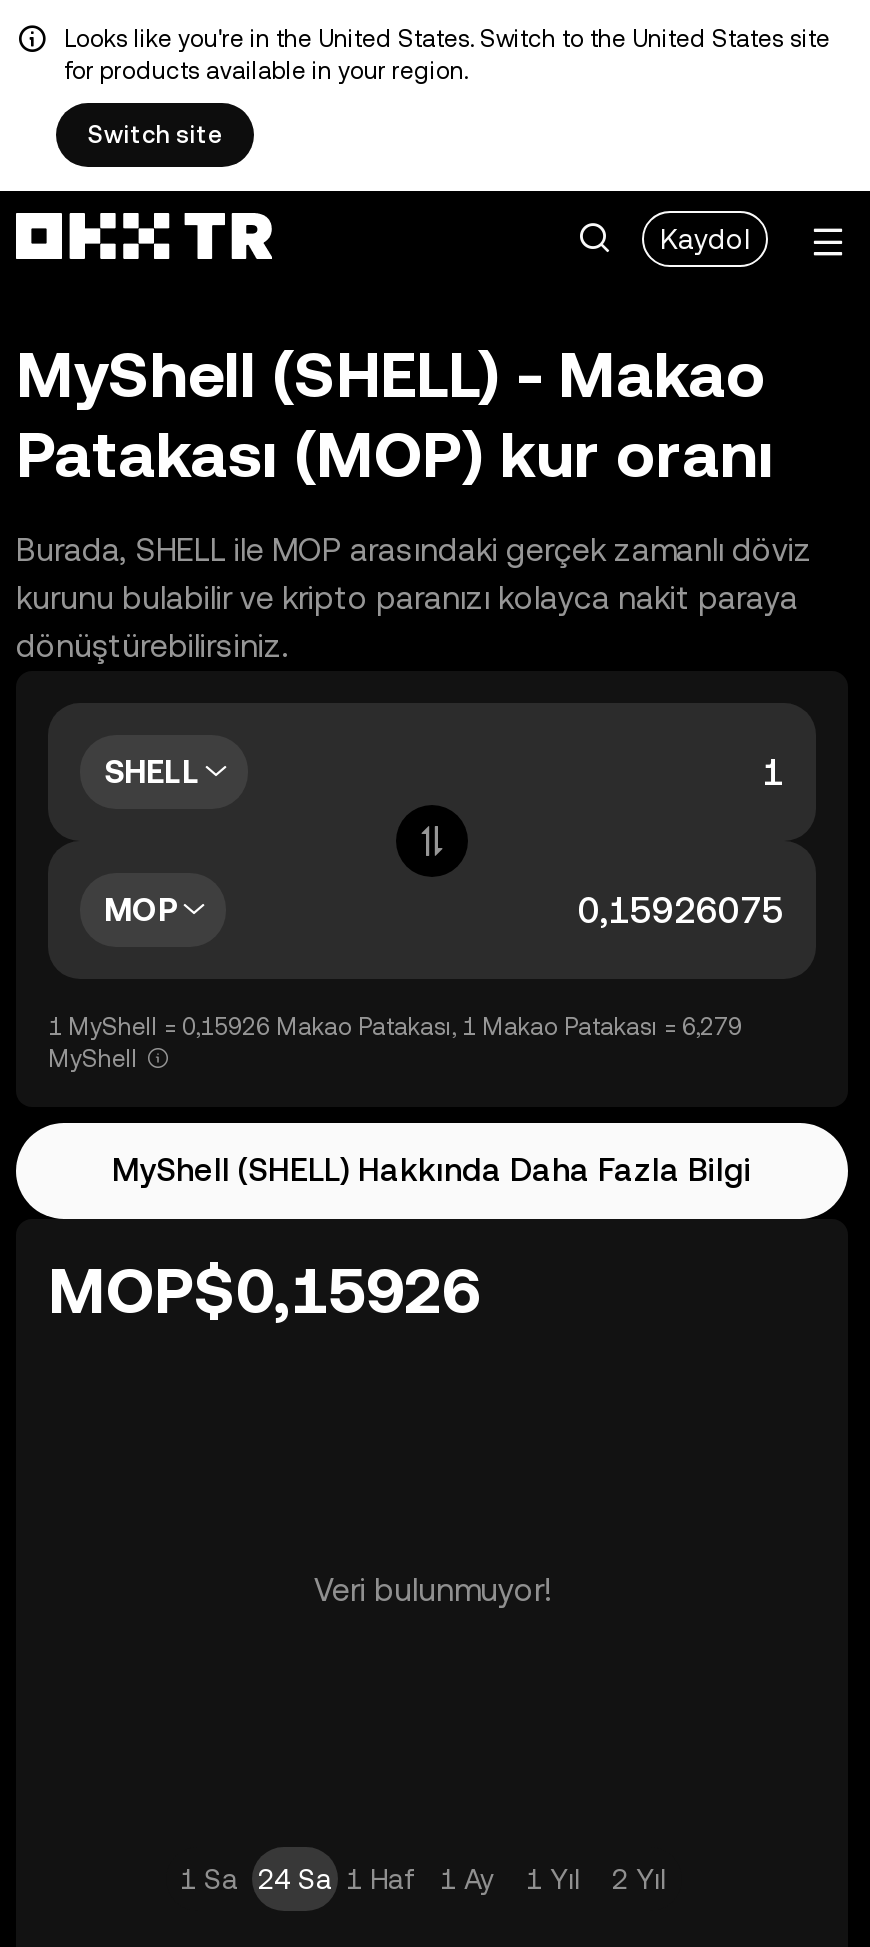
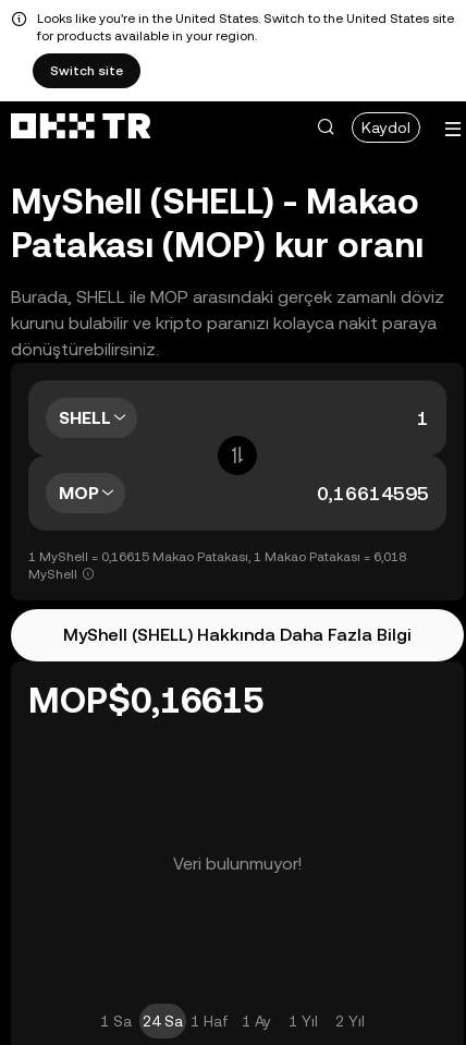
[48,1013,742,1041] 1 MyShell = 0,15926 Makao Patakası, 1 Makao Patakası = 6,279 -> [28,549,406,564] 1 MyShell = 0,16615 Makao Patakası, 1 Makao Patakası = 6,018
[48,1253,480,1327] MOP$0,15926 -> [28,680,263,720] MOP$0,16615

